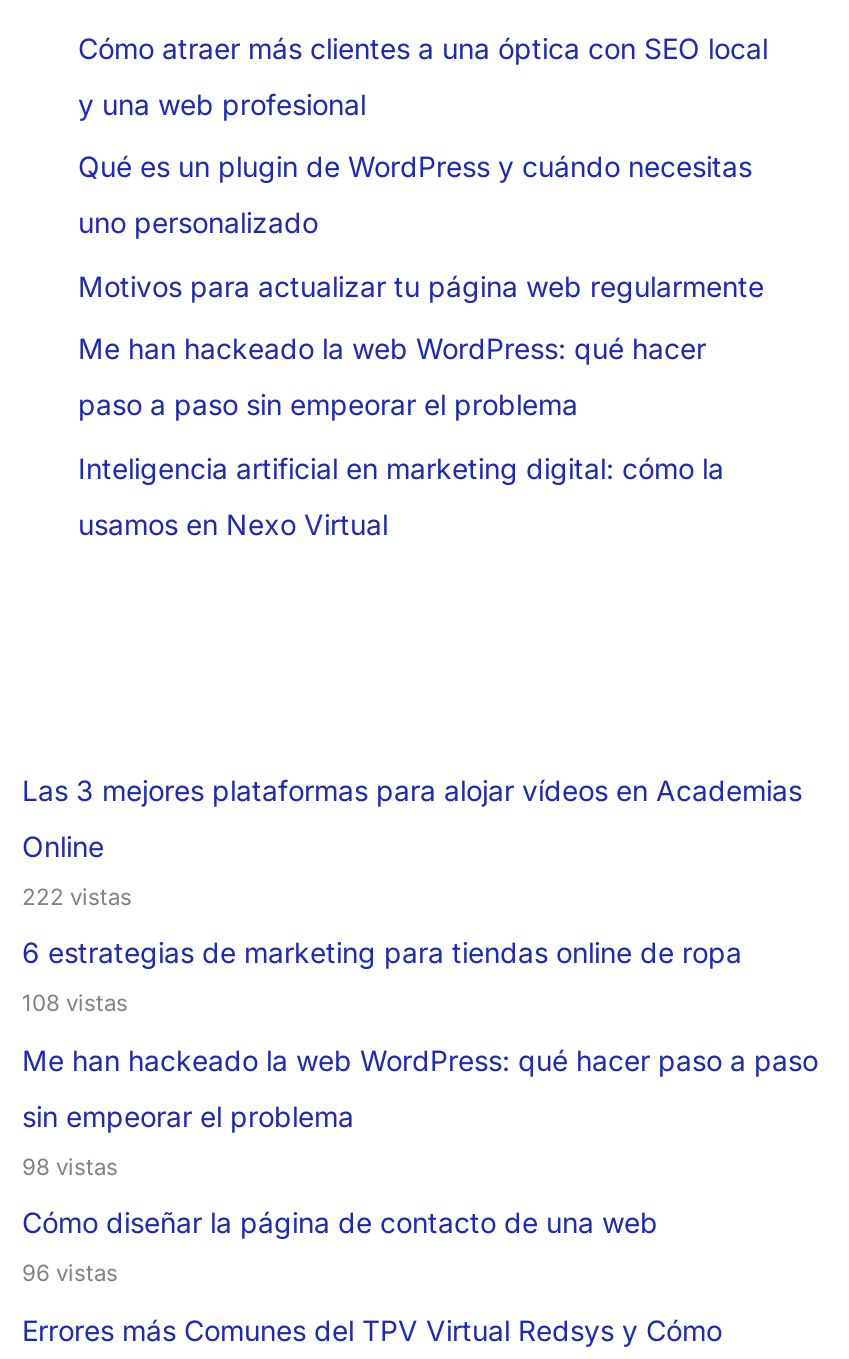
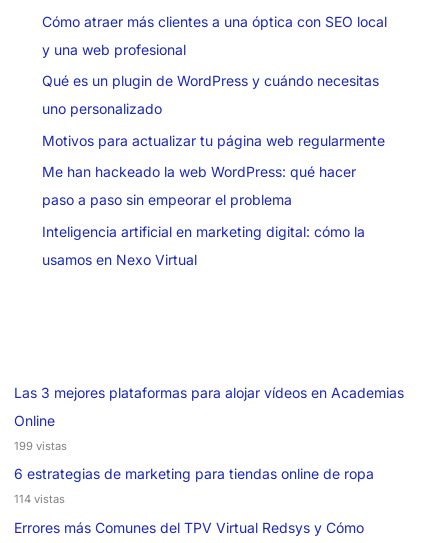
[22,882,132,910] 222 vistas -> [13,439,66,453] 199 vistas
[22,989,818,1287] 108 vistas | Me han hackeado la web WordPress: qué hacer paso a paso | sin empeorar el problema | 98 vistas | Cómo diseñar la página de contacto de una web | 96 vistas -> [13,492,64,506] 114 vistas

